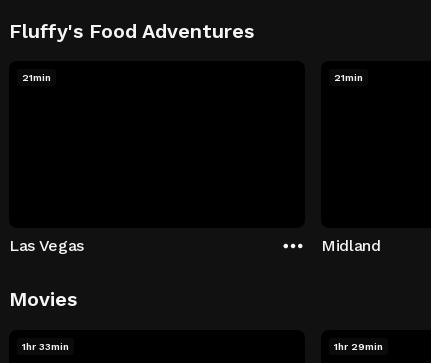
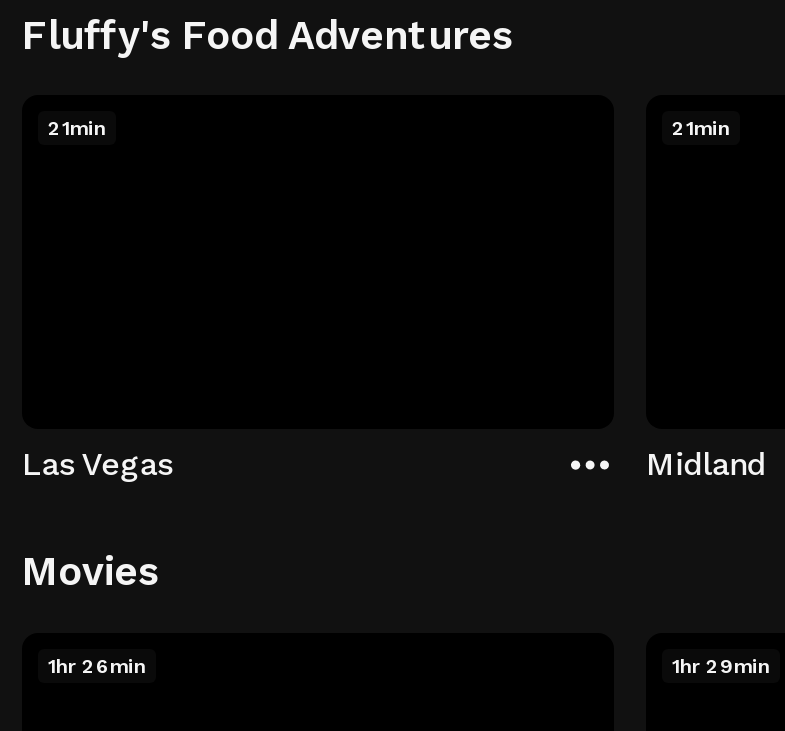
[22,340,69,351] 1hr 33min -> [48,654,146,676] 1hr 26min

